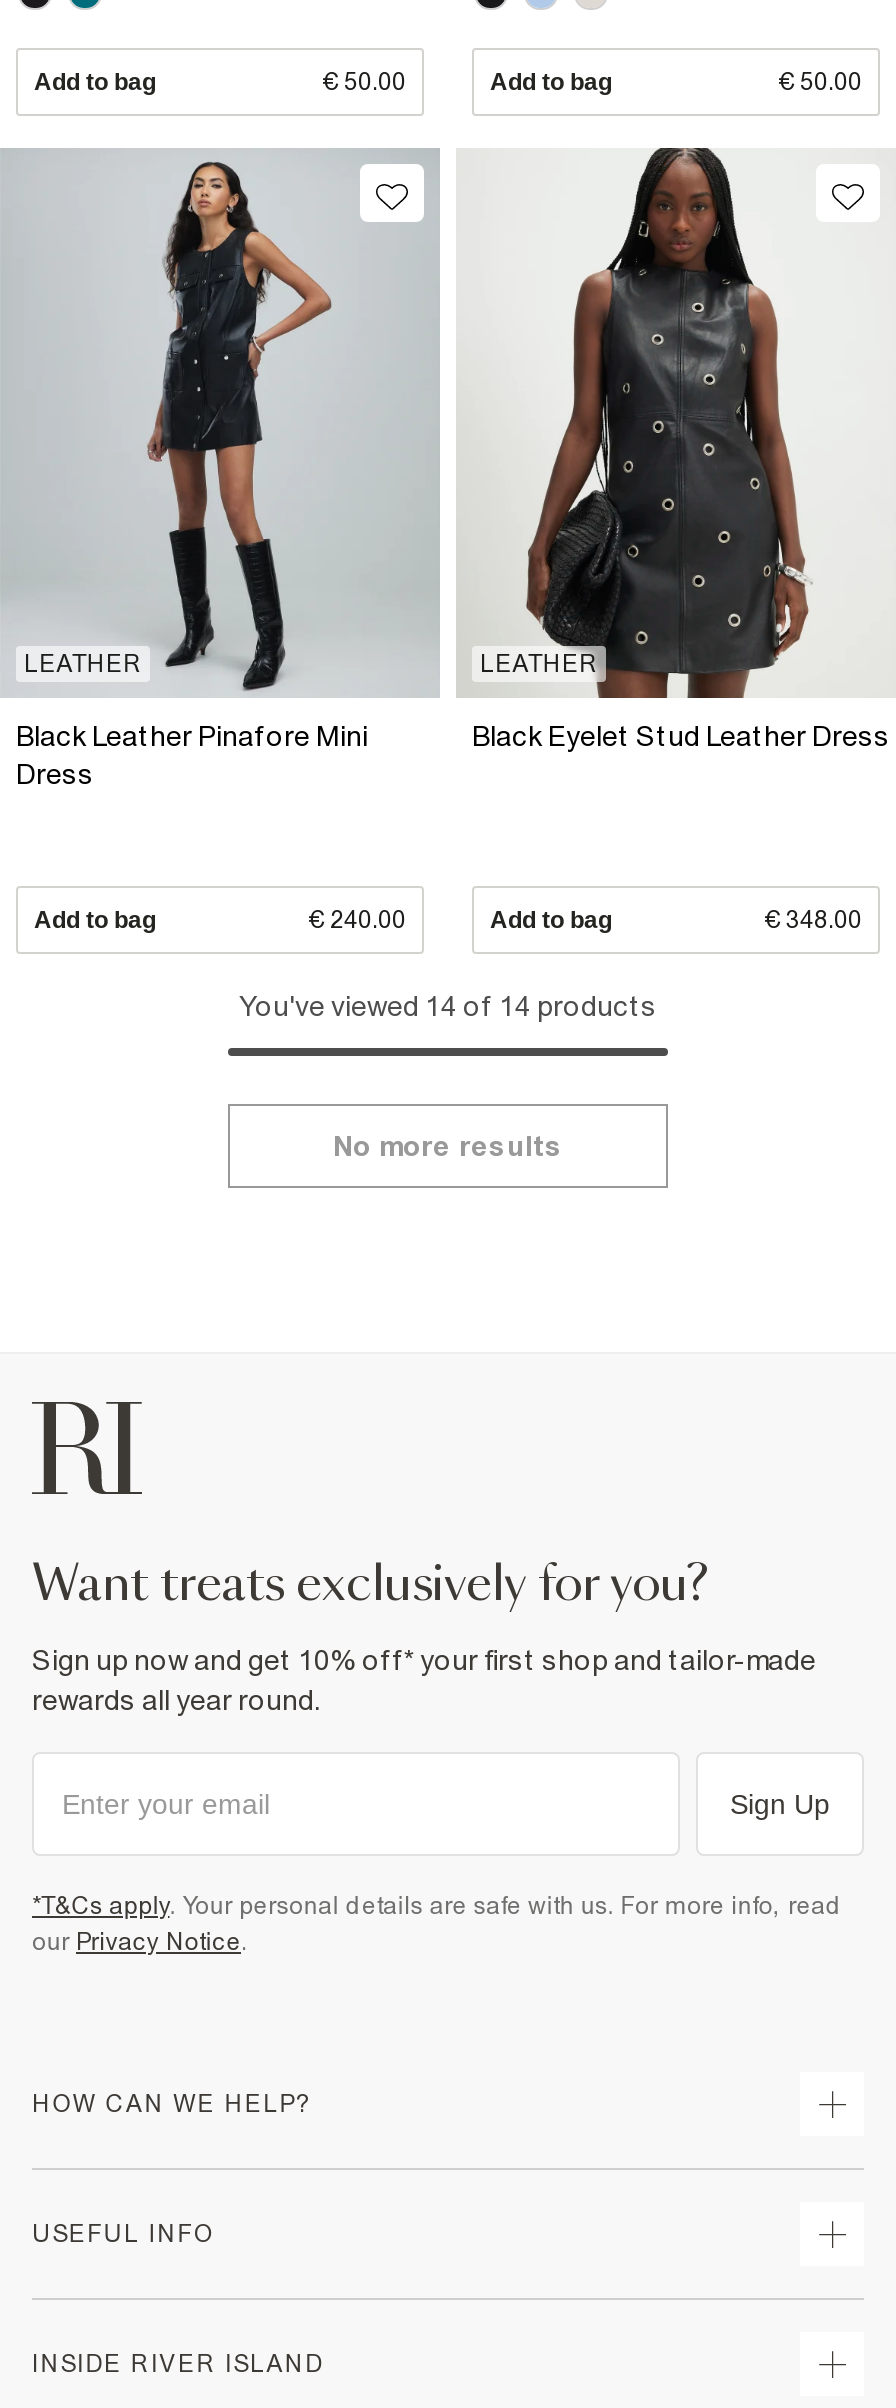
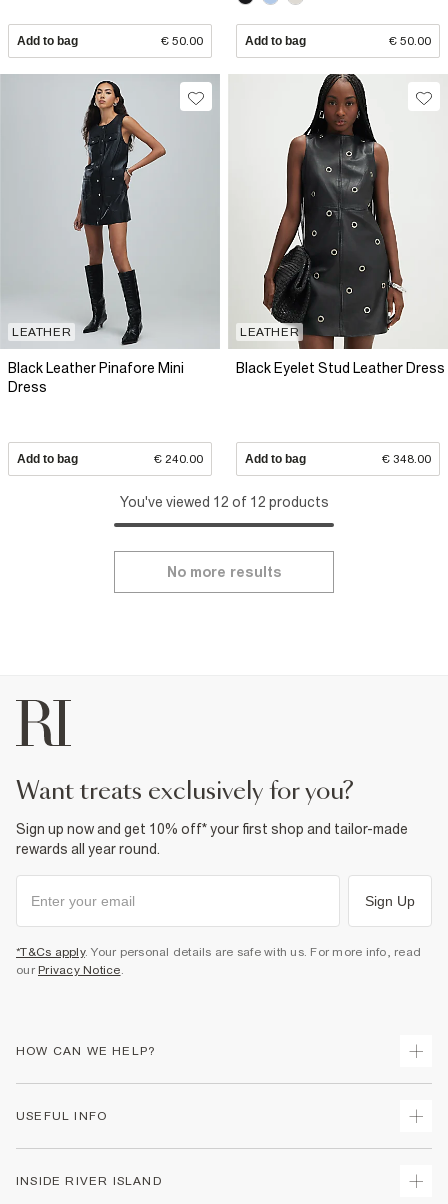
[239,989,657,1021] You've viewed 14 of 14 products -> [119,494,328,510] You've viewed 12 of 12 products

